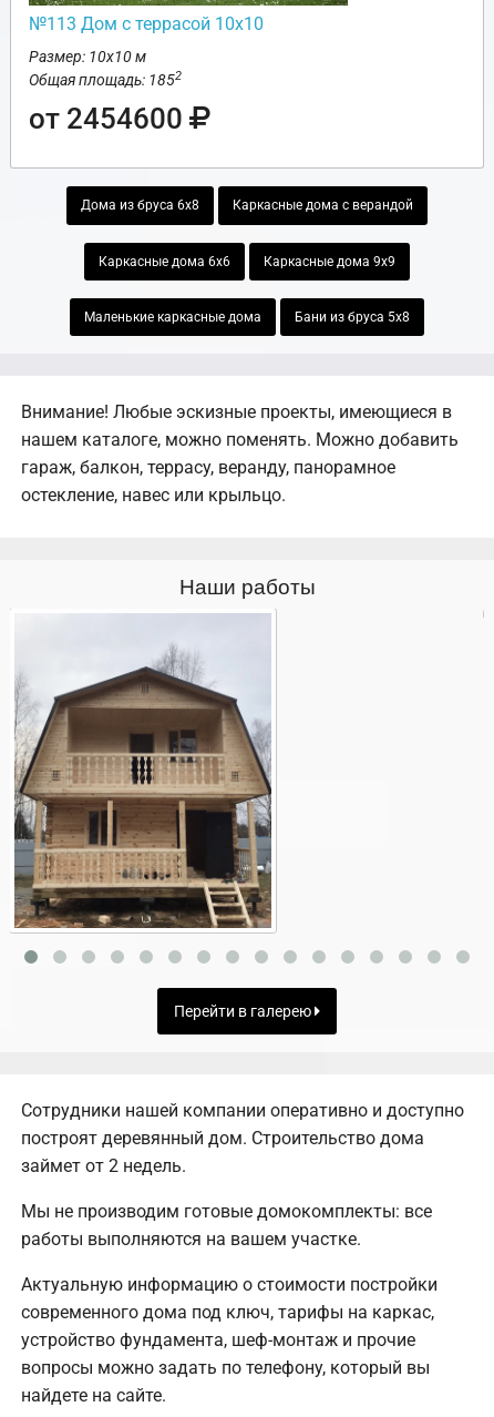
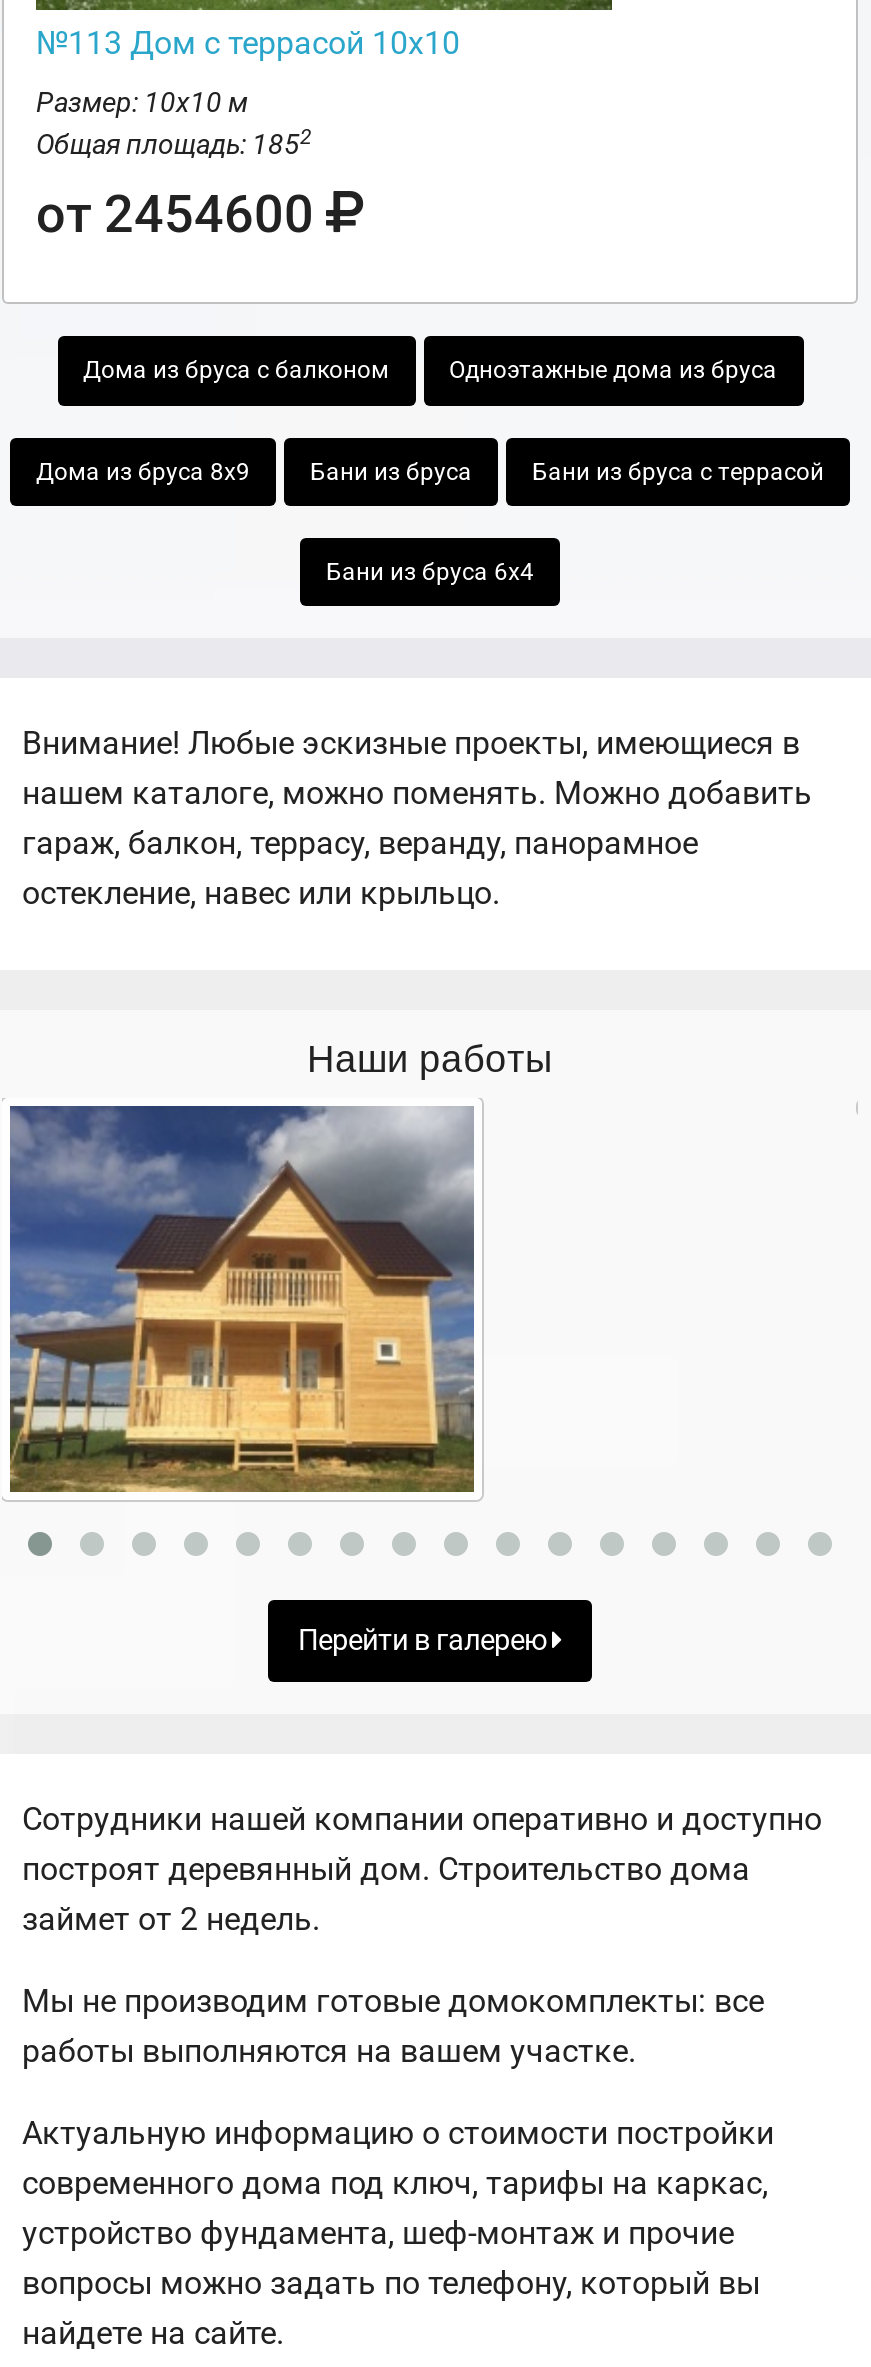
[81,198,413,213] Дома из бруса 6х8 | Каркасные дома с верандой -> [83,357,777,385] Дома из бруса с балконом | Одноэтажные дома из бруса
[99,254,395,269] Каркасные дома 6х6 | Каркасные дома 9х9 -> [36,457,824,485] Дома из бруса 8х9 | Бани из бруса | Бани из бруса с террасой
[84,309,410,325] Маленькие каркасные дома | Бани из бруса 5х8 -> [326,558,534,586] Бани из бруса 6х4
[13,614,271,929] [image] -> [10,1104,474,1492] [image]

